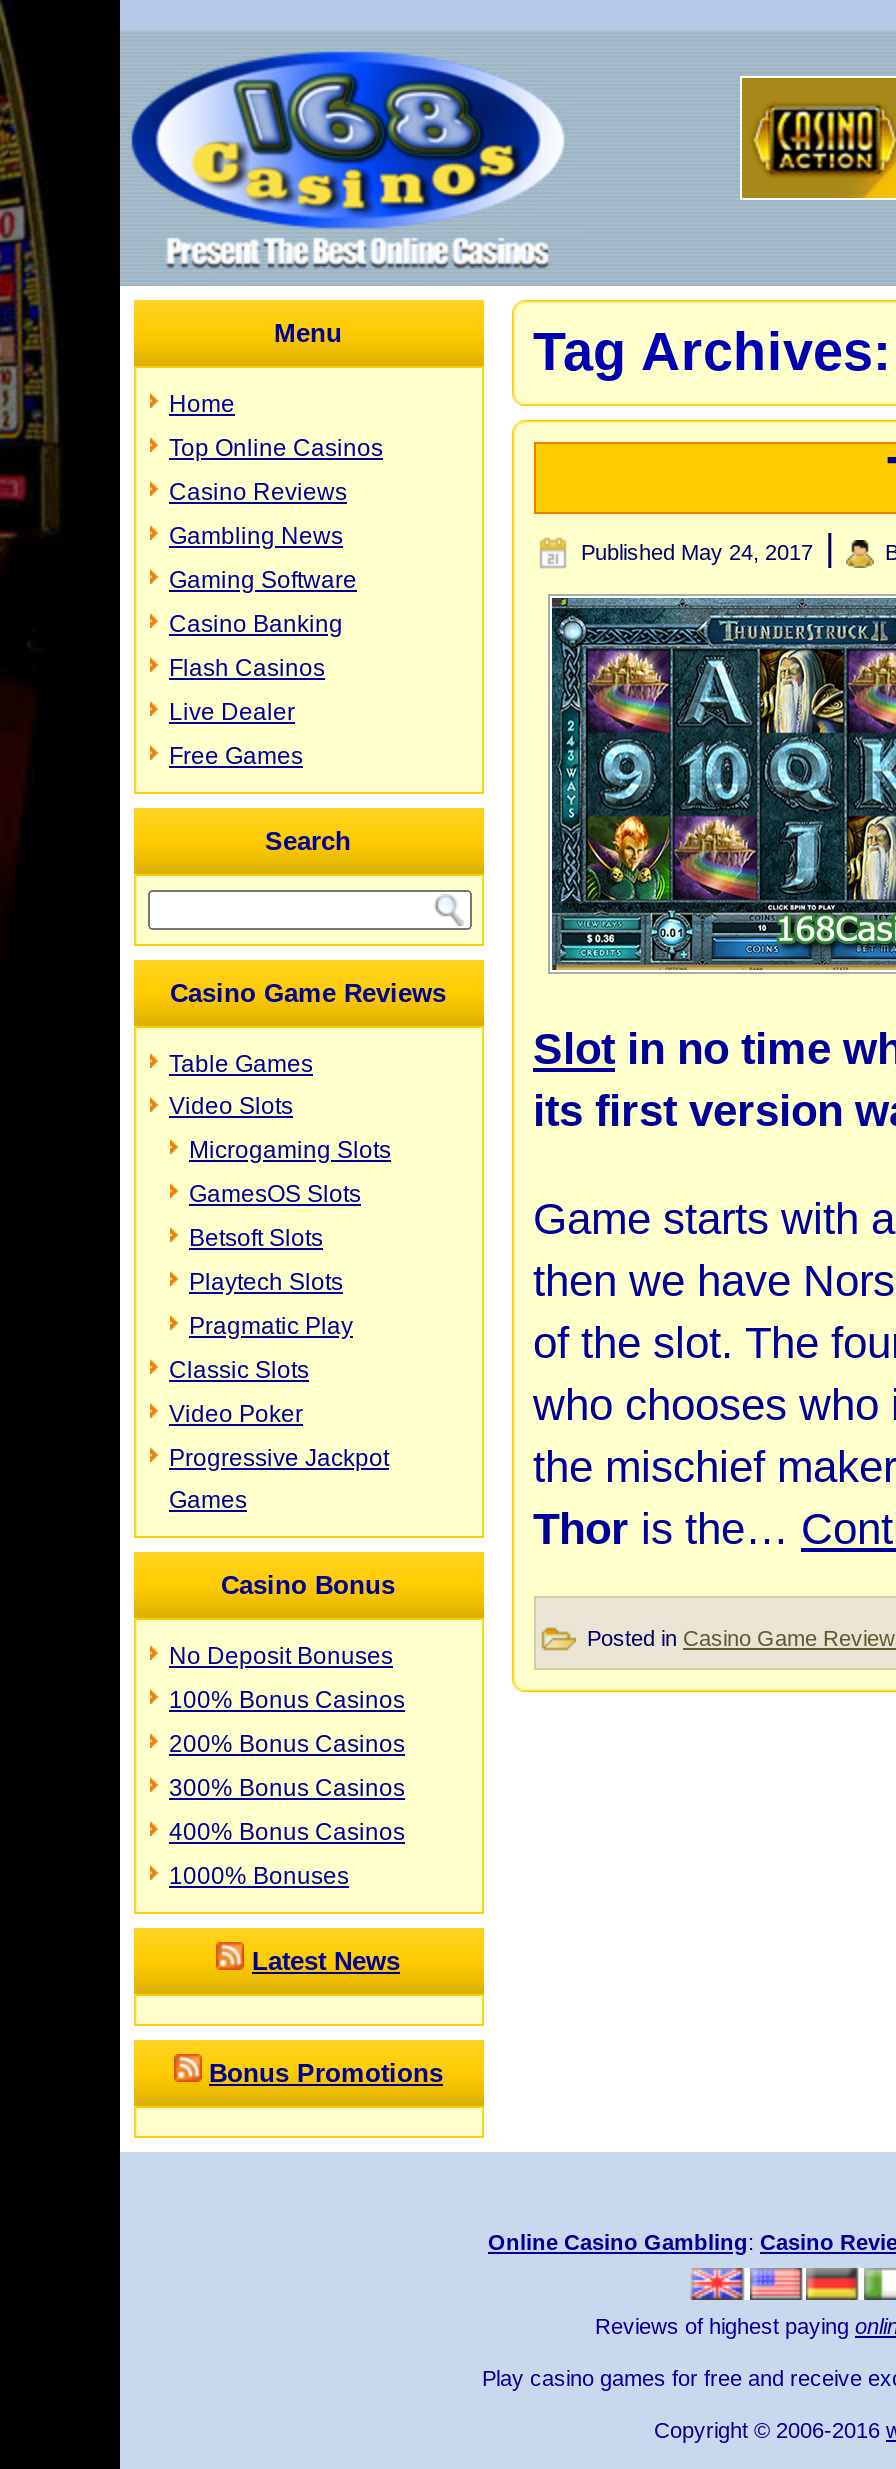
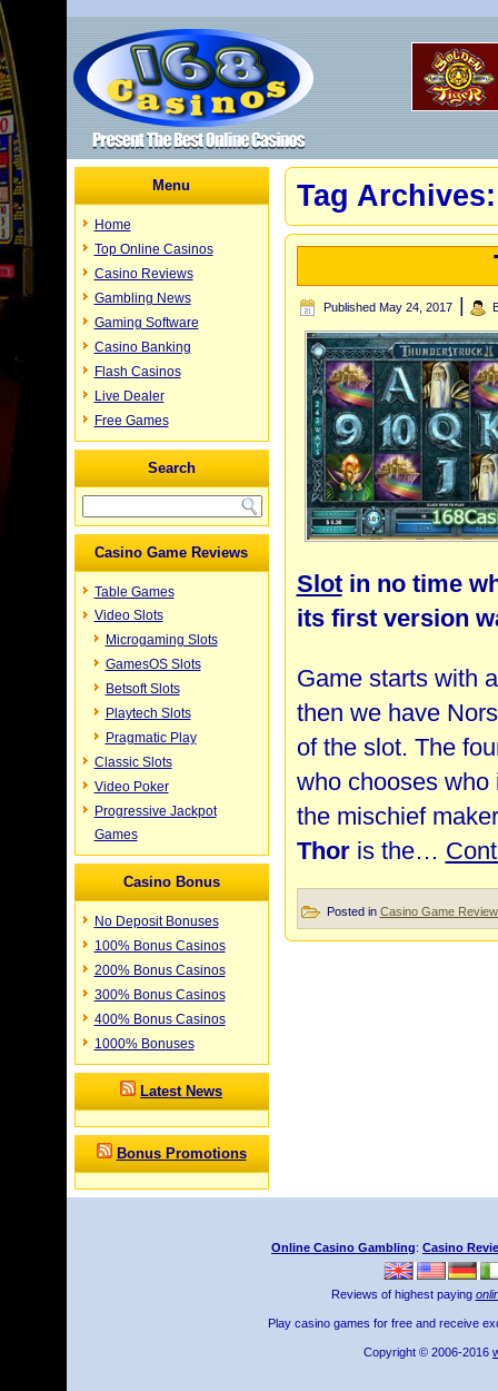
[740,76,890,200] [image] -> [411,42,495,111] [image]

